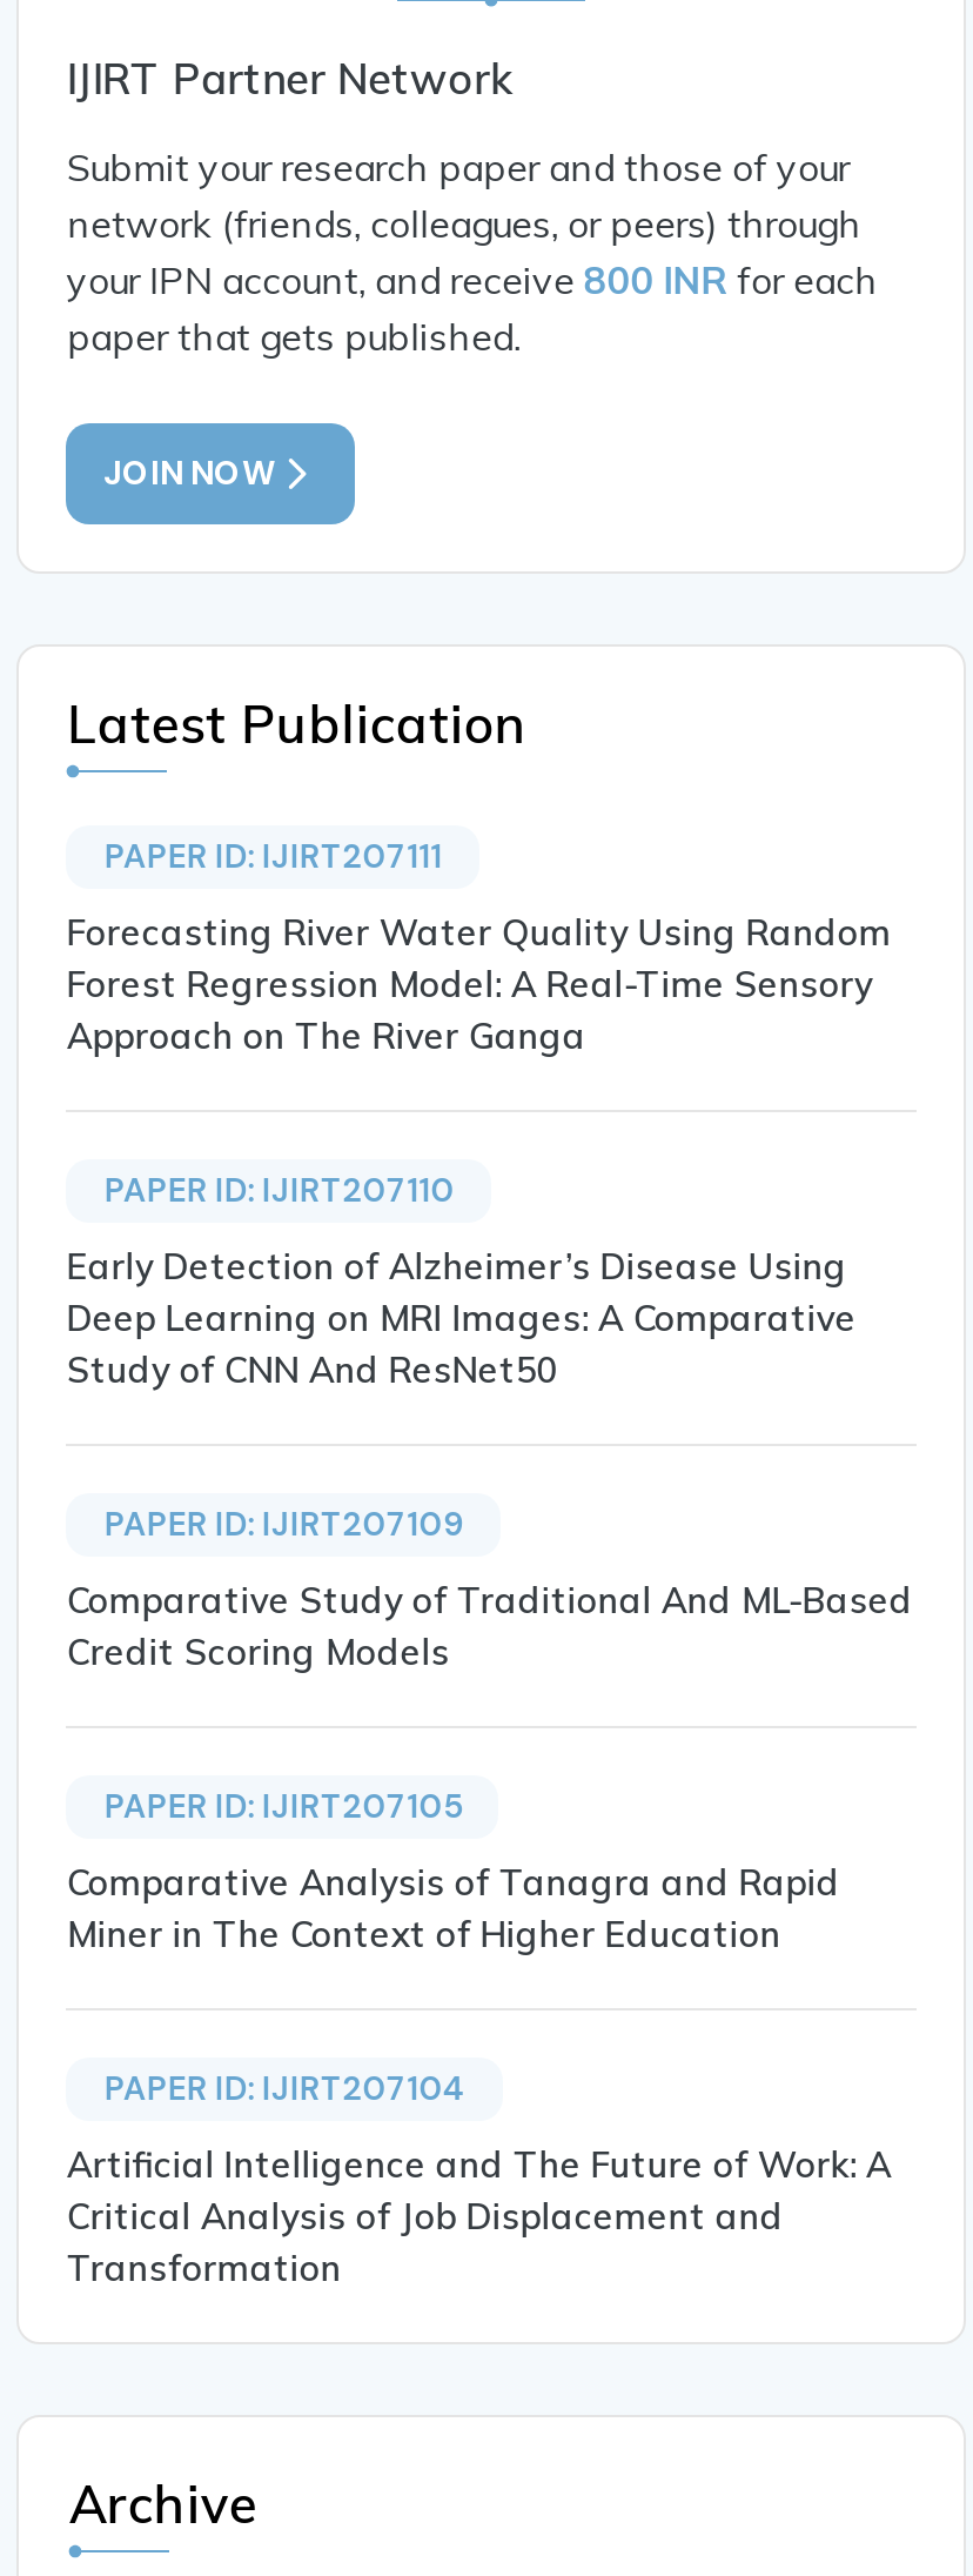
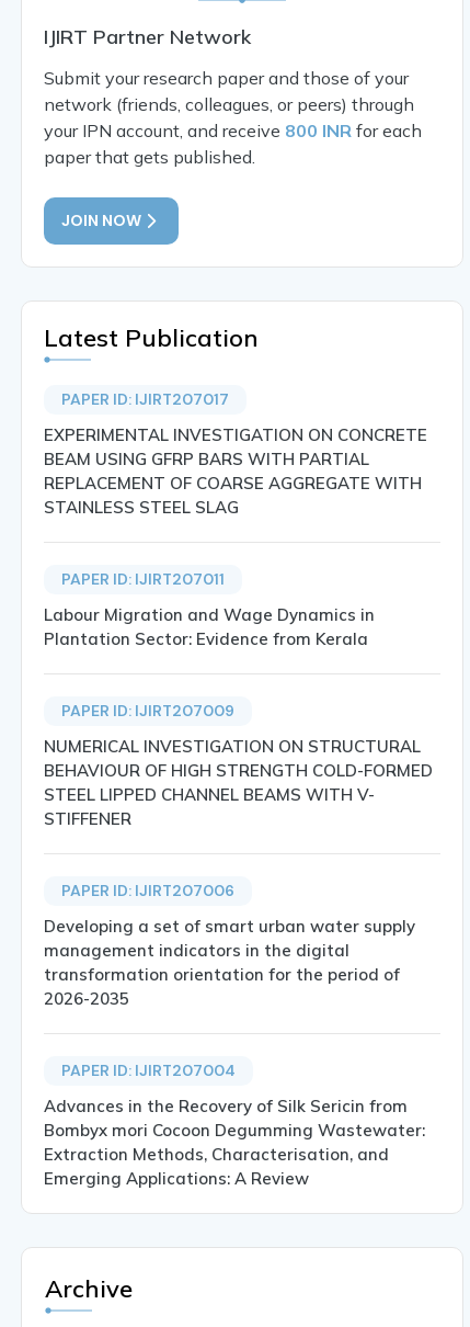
[104,834,443,876] PAPER ID: IJIRT207111 -> [62,389,229,409] PAPER ID: IJIRT207017
[67,909,892,1057] Forecasting River Water Quality Using Random | Forest Regression Model: A Real-Time Sensory | Approach on The River Ganga -> [44,424,428,517] EXPERIMENTAL INVESTIGATION ON CONCRETE | BEAM USING GFRP BARS WITH PARTIAL | REPLACEMENT OF COARSE AGGREGATE WITH | STAINLESS STEEL SLAG
[104,1168,455,1210] PAPER ID: IJIRT207110 -> [62,569,225,588] PAPER ID: IJIRT207011
[67,1243,856,1391] Early Detection of Alzheimer’s Disease Using | Deep Learning on MRI Images: A Comparative | Study of CNN And ResNet50 -> [44,604,375,649] Labour Migration and Wage Dynamics in | Plantation Sector: Evidence from Kerala
[104,1502,464,1544] PAPER ID: IJIRT207109 -> [62,700,235,720] PAPER ID: IJIRT207009
[67,1577,913,1673] Comparative Study of Traditional And ML-Based | Credit Scoring Models -> [44,735,433,829] NUMERICAL INVESTIGATION ON STRUCTURAL | BEHAVIOUR OF HIGH STRENGTH COLD-FORMED | STEEL LIPPED CHANNEL BEAMS WITH V- | STIFFENER
[104,1784,462,1826] PAPER ID: IJIRT207105 -> [62,880,235,900] PAPER ID: IJIRT207006
[67,1859,840,1955] Comparative Analysis of Tanagra and Rapid | Miner in The Context of Higher Education -> [44,915,416,1009] Developing a set of smart urban water supply | management indicators in the digital | transformation orientation for the period of | 2026-2035
[104,2066,466,2108] PAPER ID: IJIRT207104 -> [62,1060,236,1080] PAPER ID: IJIRT207004
[67,2141,892,2289] Artificial Intelligence and The Future of Work: A | Critical Analysis of Job Displacement and | Transformation -> [44,1095,426,1188] Advances in the Recovery of Silk Sericin from | Bombyx mori Cocoon Degumming Wastewater: | Extraction Methods, Characterisation, and | Emerging Applications: A Review

